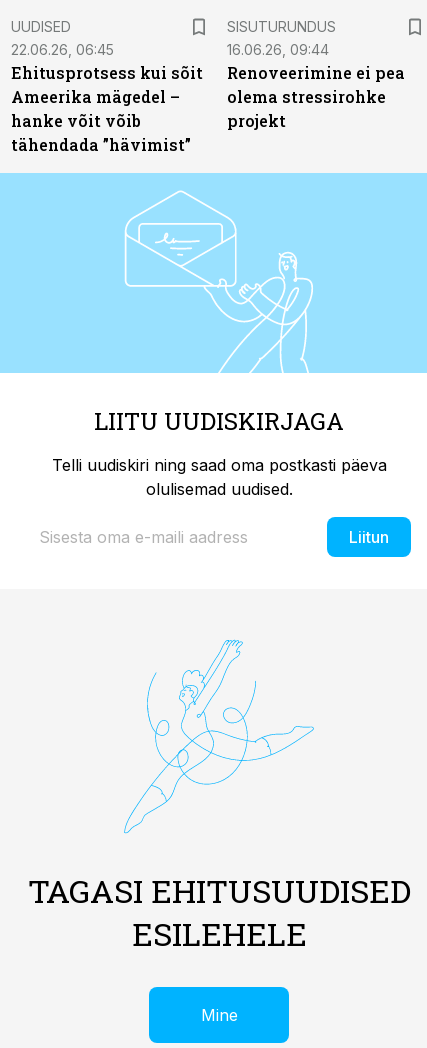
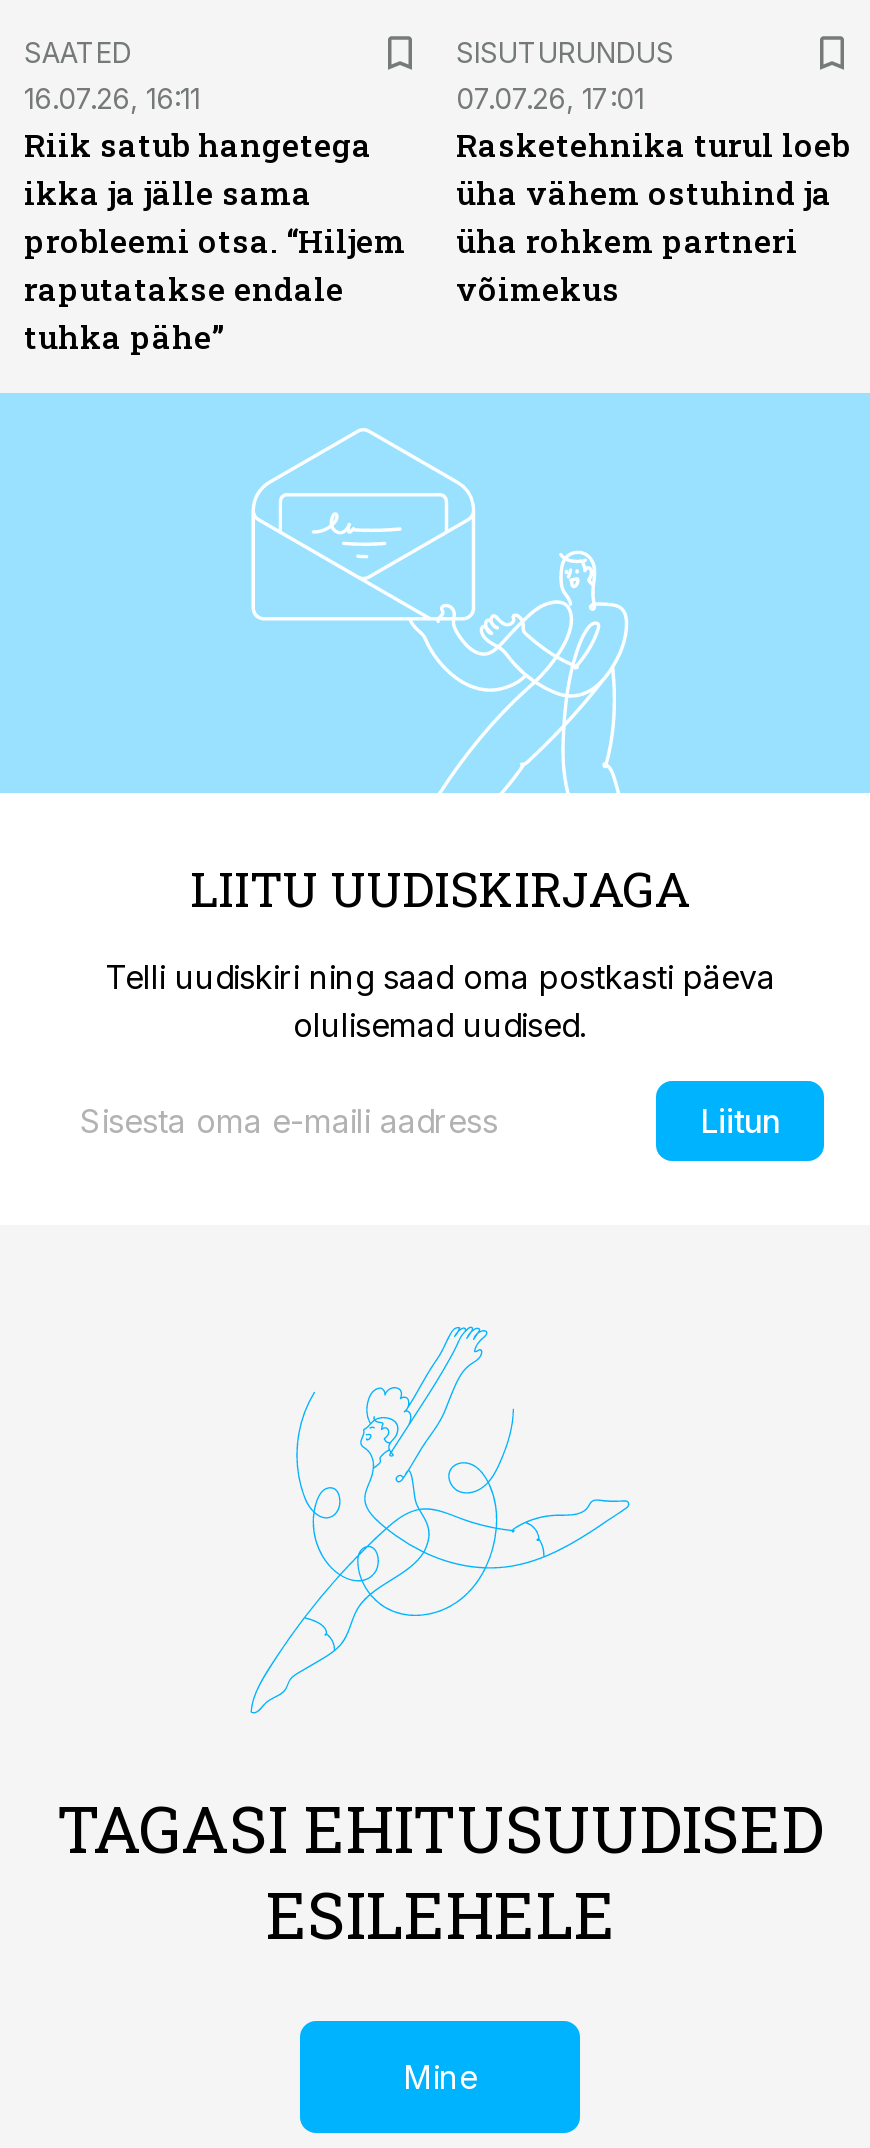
[11,18,203,155] UUDISED | 22.06.26, 06:45 | Ehitusprotsess kui sõit | Ameerika mägedel – | hanke võit võib | tähendada ”hävimist” -> [24,35,406,357] SAATED | 16.07.26, 16:11 | Riik satub hangetega | ikka ja jälle sama | probleemi otsa. “Hiljem | raputatakse endale | tuhka pähe”
[227,41,405,131] 16.06.26, 09:44 | Renoveerimine ei pea | olema stressirohke | projekt -> [456,81,850,309] 07.07.26, 17:01 | Rasketehnika turul loeb | üha vähem ostuhind ja | üha rohkem partneri | võimekus

